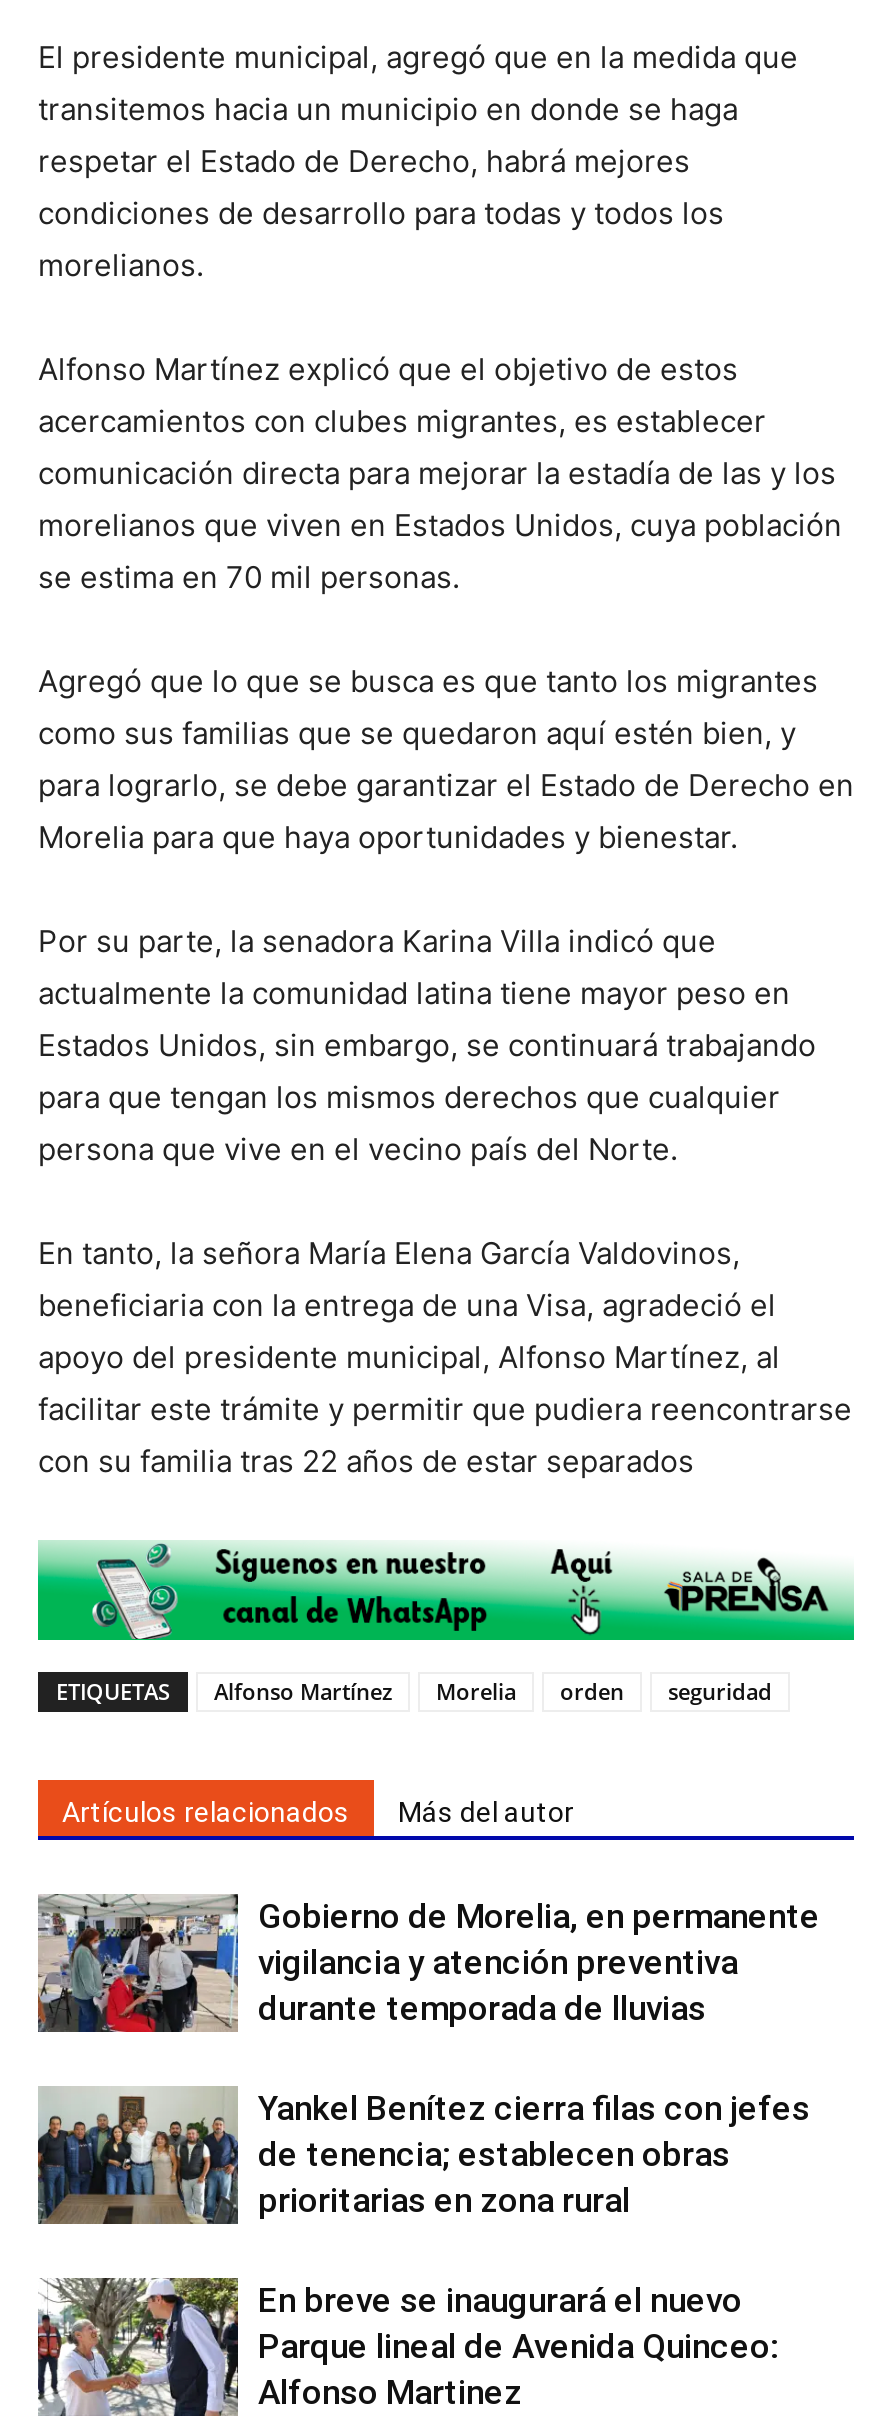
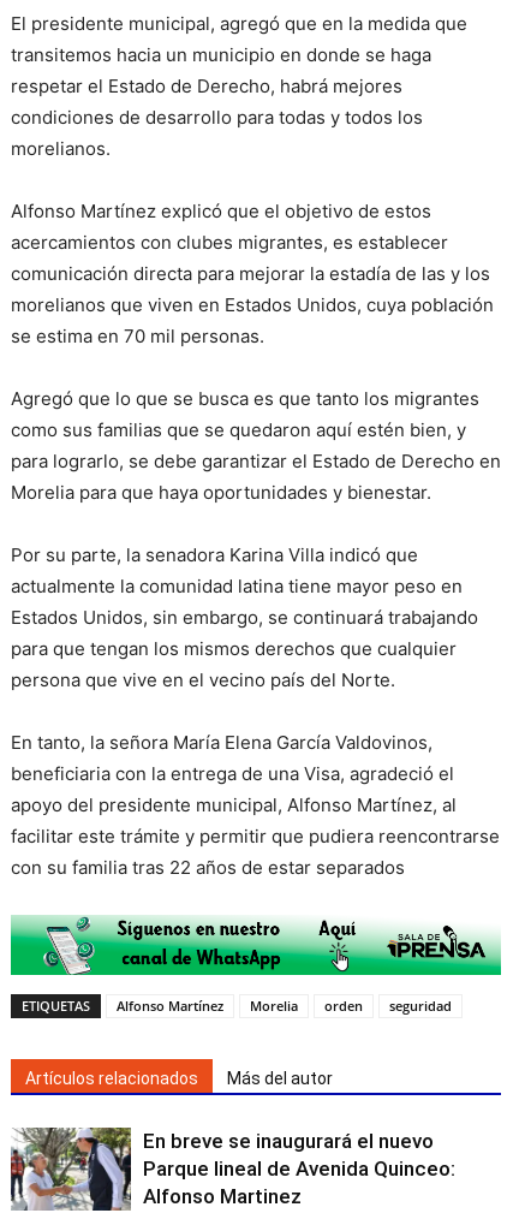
[36,1894,820,2220] [image] | Gobierno de Morelia, en permanente | vigilancia y atención preventiva | durante temporada de lluvias | Yankel Benítez cierra filas con jefes | de tenencia; establecen obras | prioritarias en zona rural -> none
[36,2086,230,2226] [image] -> none

